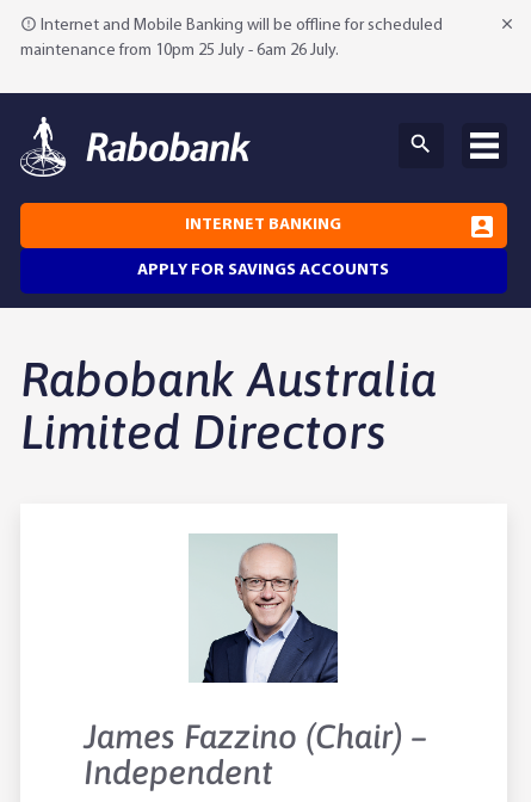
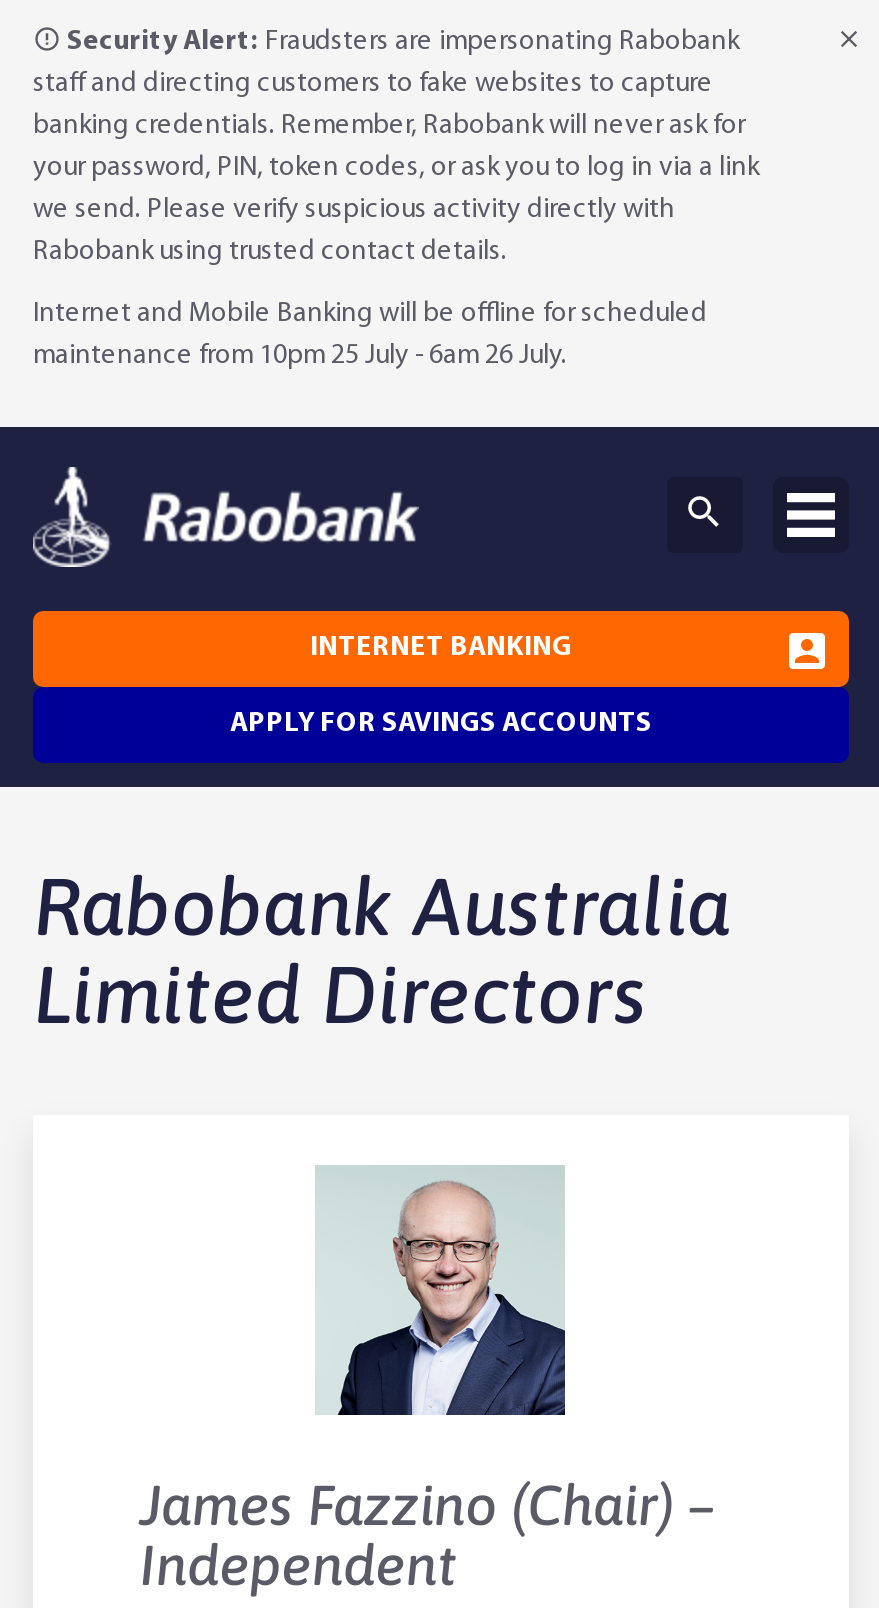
none -> [33,27,759,267] Security Alert: Fraudsters are impersonating Rabobank | staff and directing customers to fake websites to capture | banking credentials. Remember, Rabobank will never ask for | your password, PIN, token codes, or ask you to log in via a link | we send. Please verify suspicious activity directly with | Rabobank using trusted contact details.

